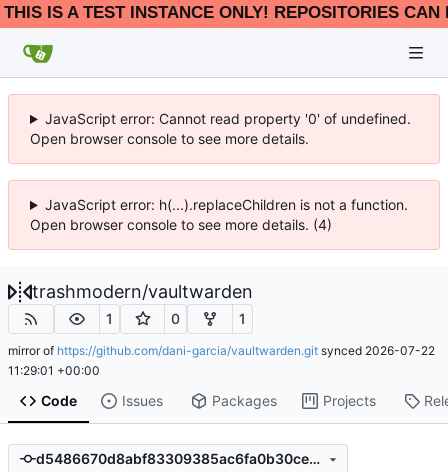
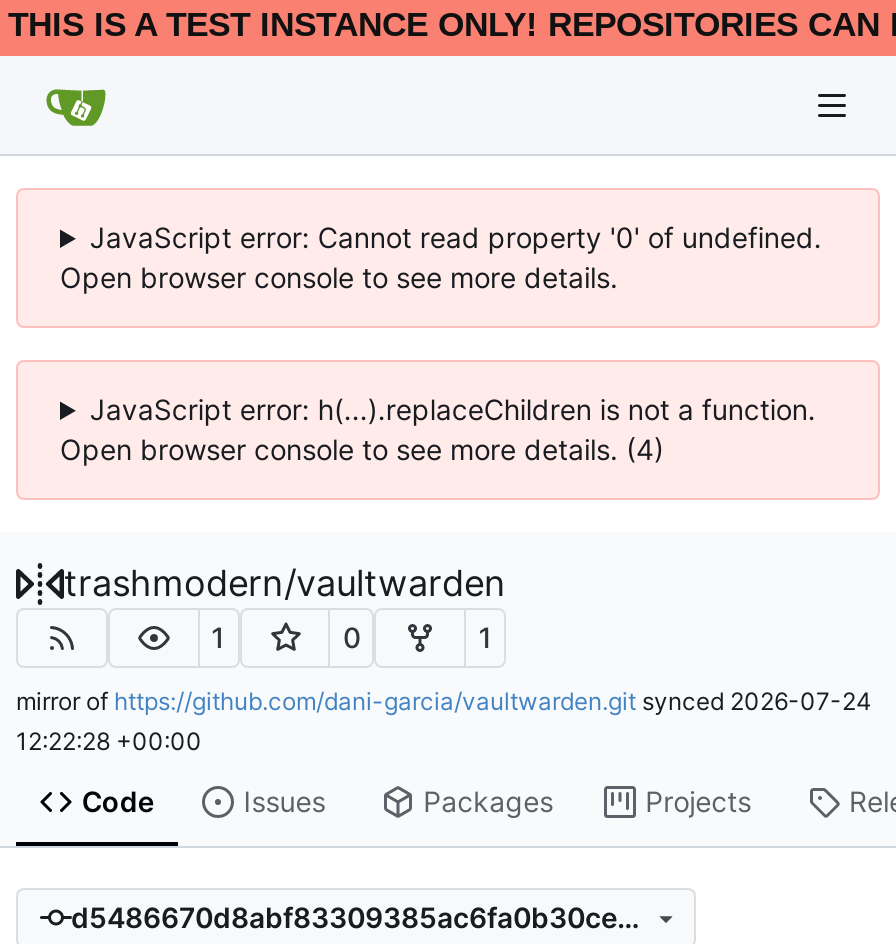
[8,342,435,357] mirror of https://github.com/dani-garcia/vaultwarden.git synced 2026-07-22 -> [16,685,872,715] mirror of https://github.com/dani-garcia/vaultwarden.git synced 2026-07-24
[8,362,100,377] 11:29:01 +00:00 -> [16,725,202,755] 12:22:28 +00:00

